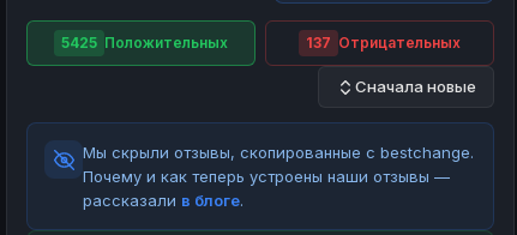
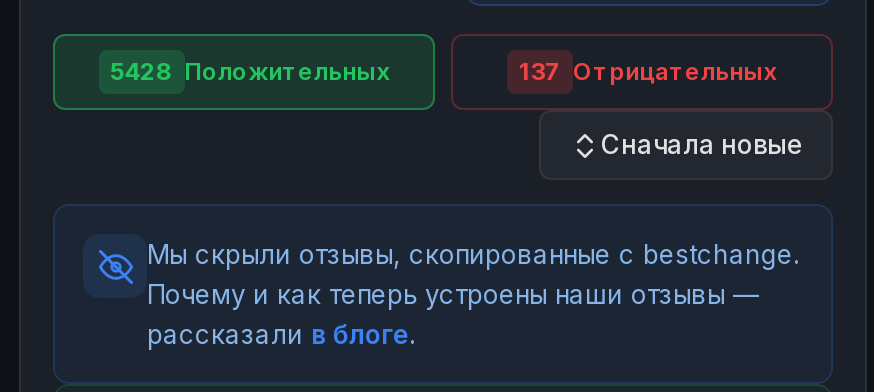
[61,34,228,52] 5425 Положительных -> [110,56,390,86] 5428 Положительных

